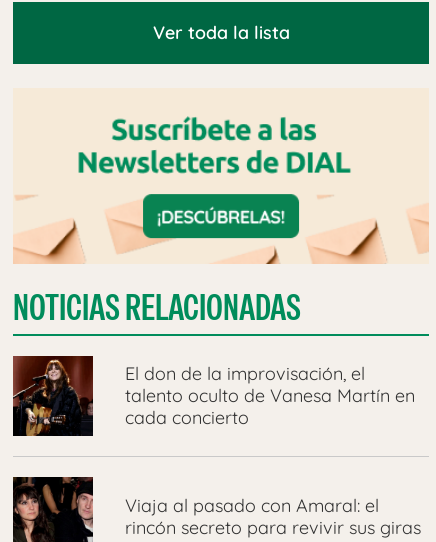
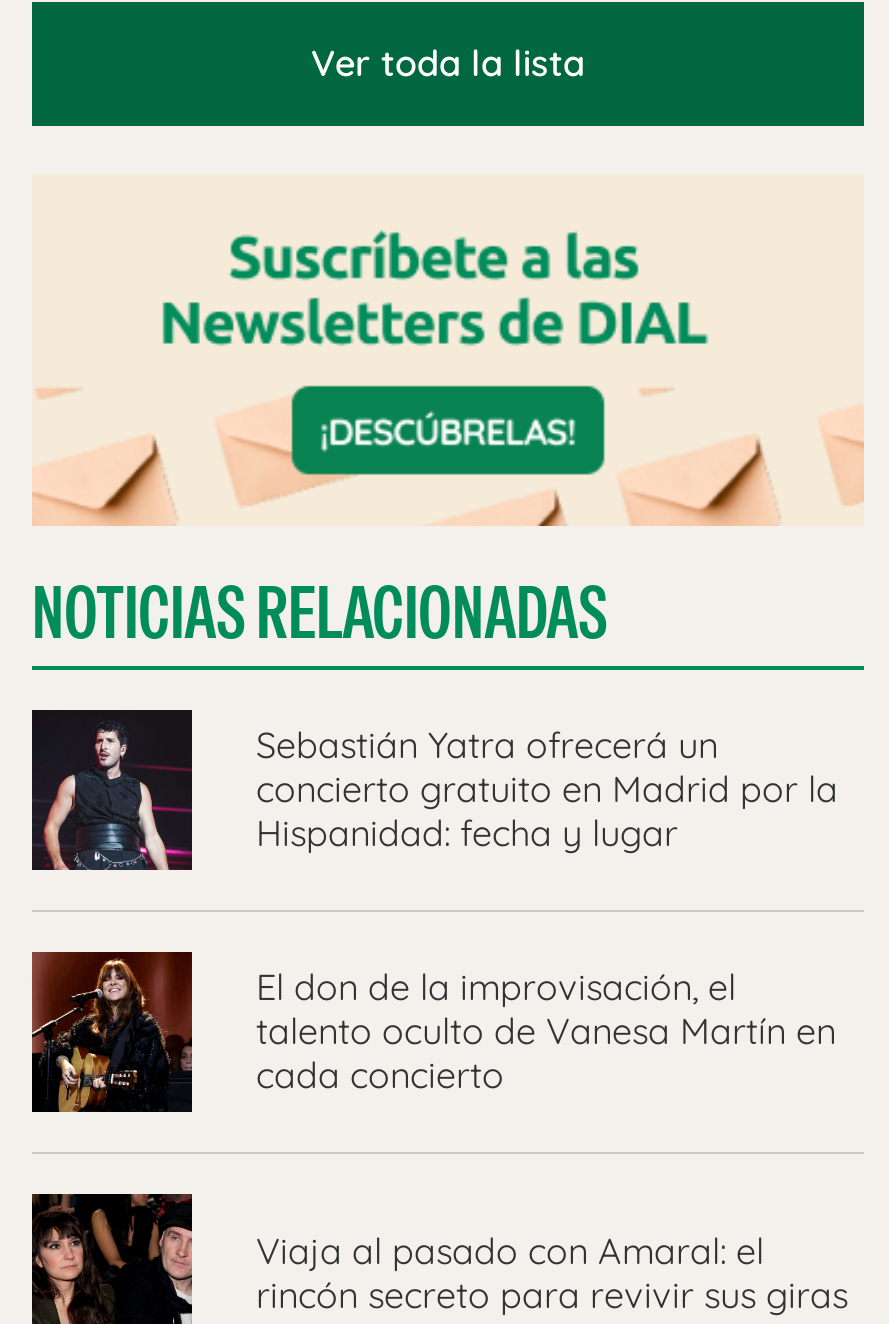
none -> [30,708,838,872] [image] | Sebastián Yatra ofrecerá un | concierto gratuito en Madrid por la | Hispanidad: fecha y lugar

